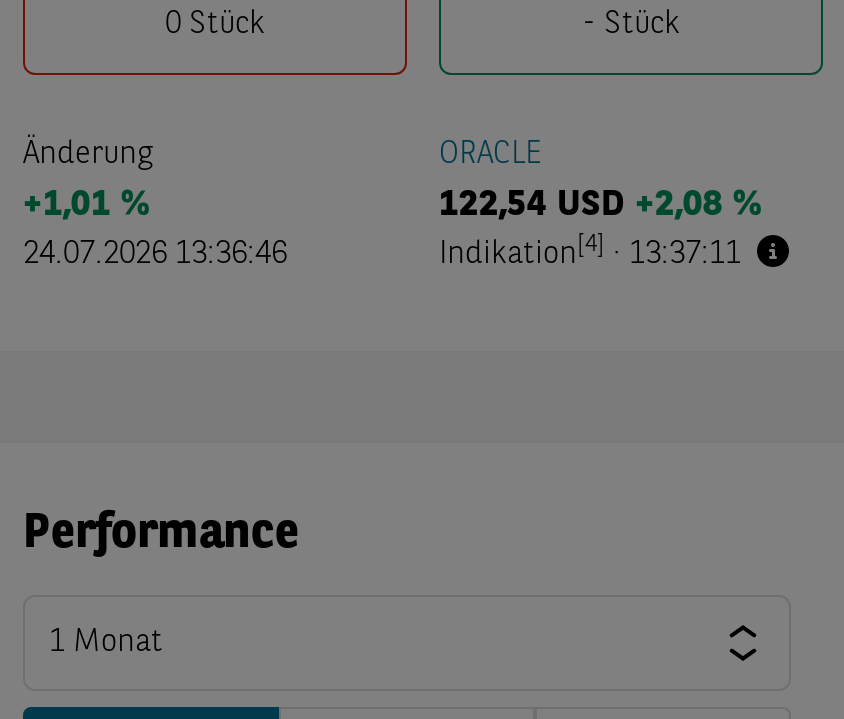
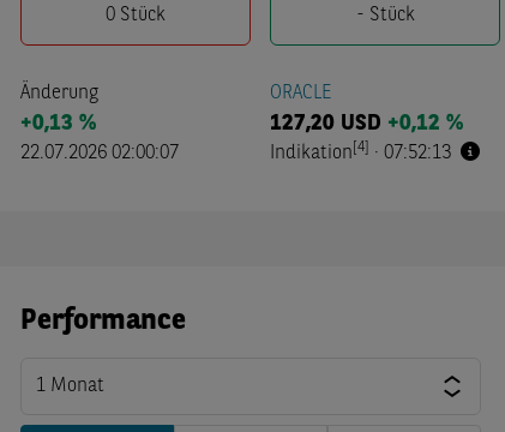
[23,187,149,223] +1,01 % -> [20,113,96,134] +0,13 %
[439,187,761,223] 122,54 USD +2,08 % -> [270,113,463,134] 127,20 USD +0,12 %
[23,239,287,271] 24.07.2026 13:36:46 -> [20,144,179,163] 22.07.2026 02:00:07
[439,233,741,271] Indikation[4] · 13:37:11 -> [270,140,451,163] Indikation[4] · 07:52:13

